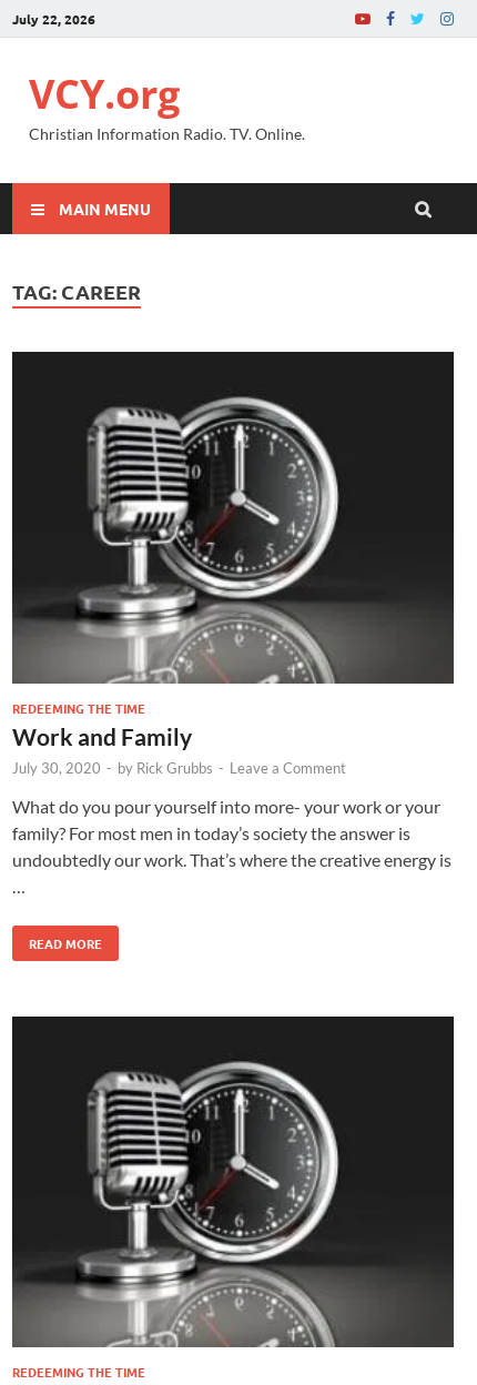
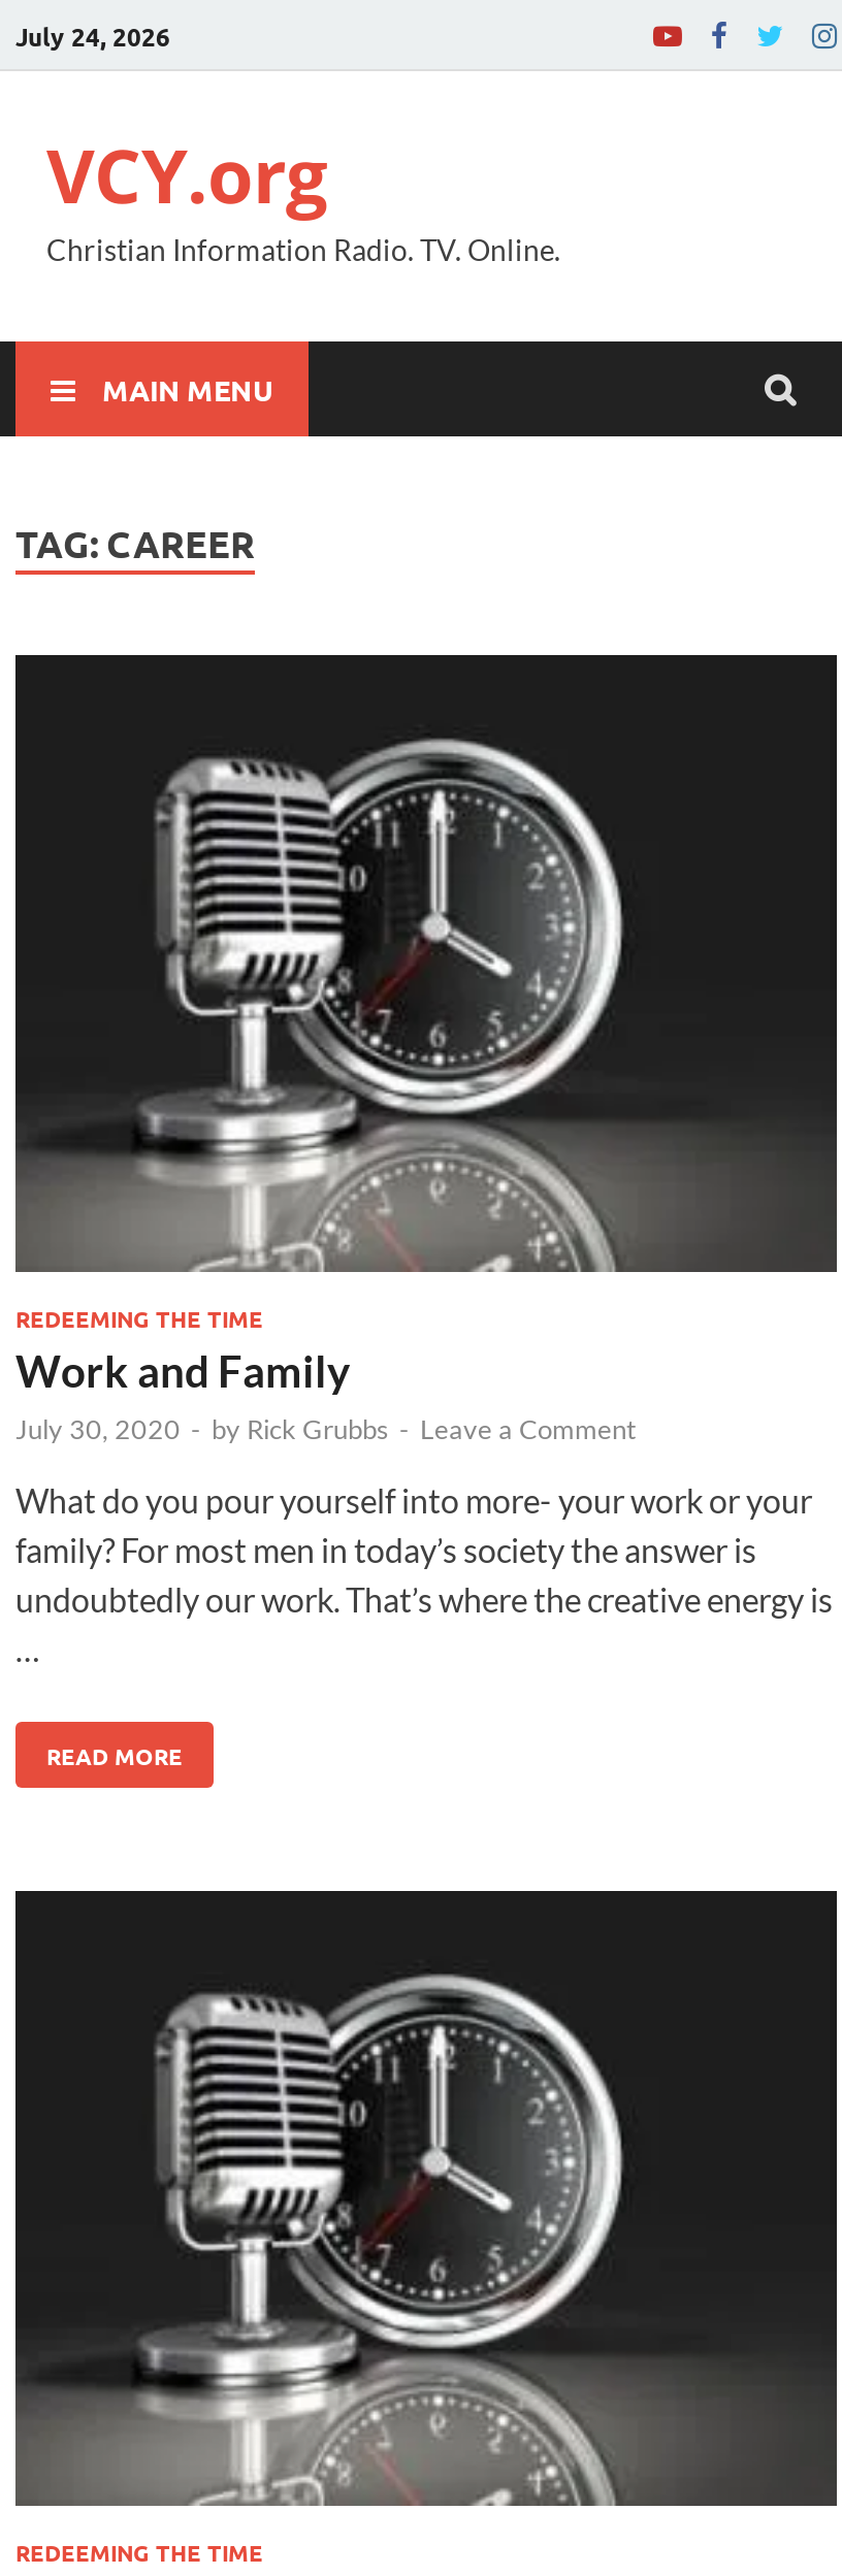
[12,9,95,27] July 22, 2026 -> [15,19,170,52] July 24, 2026

